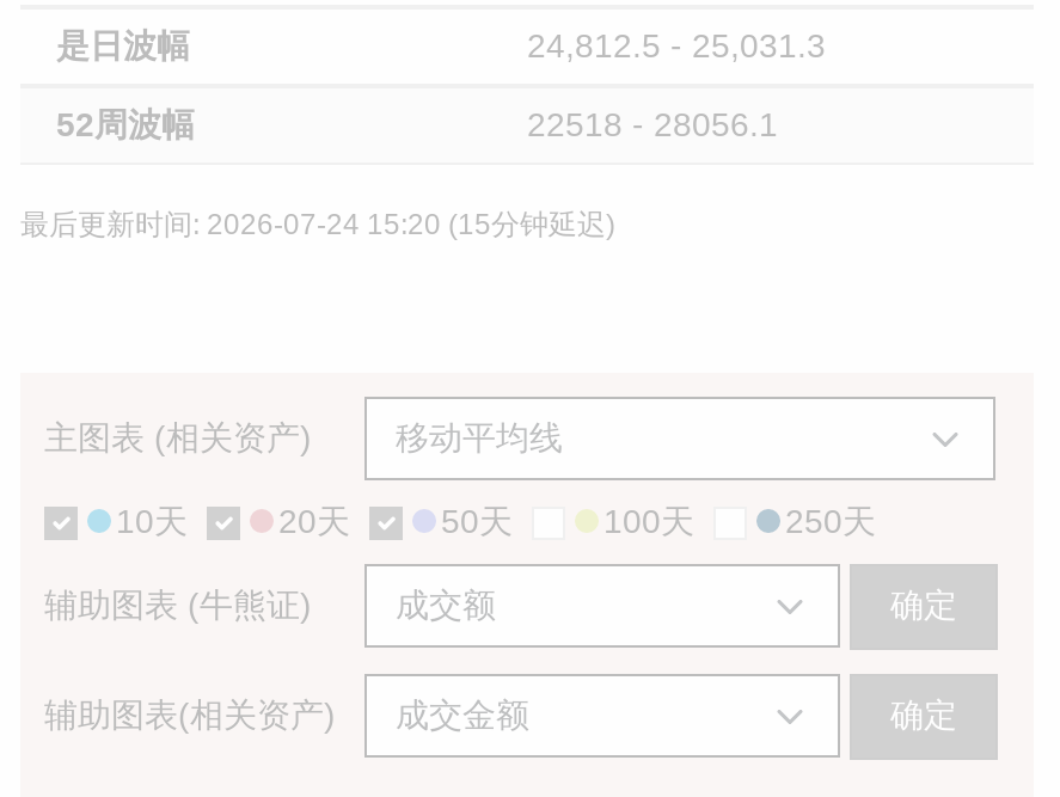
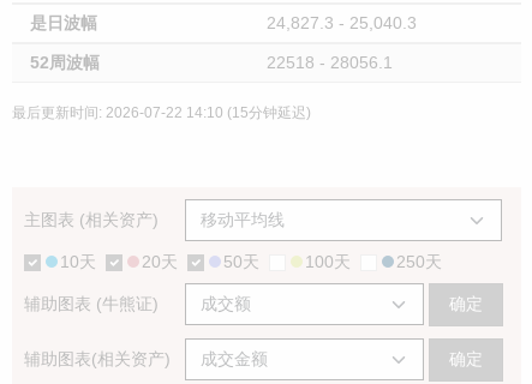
[527,26,826,65] 24,812.5 - 25,031.3 -> [267,13,417,32] 24,827.3 - 25,040.3
[20,208,615,241] 最后更新时间: 2026-07-24 15:20 (15分钟延迟) -> [12,104,311,121] 最后更新时间: 2026-07-22 14:10 (15分钟延迟)

